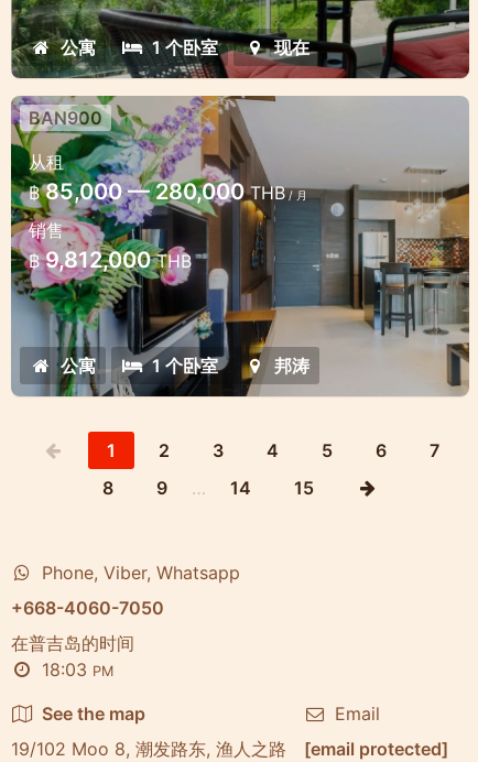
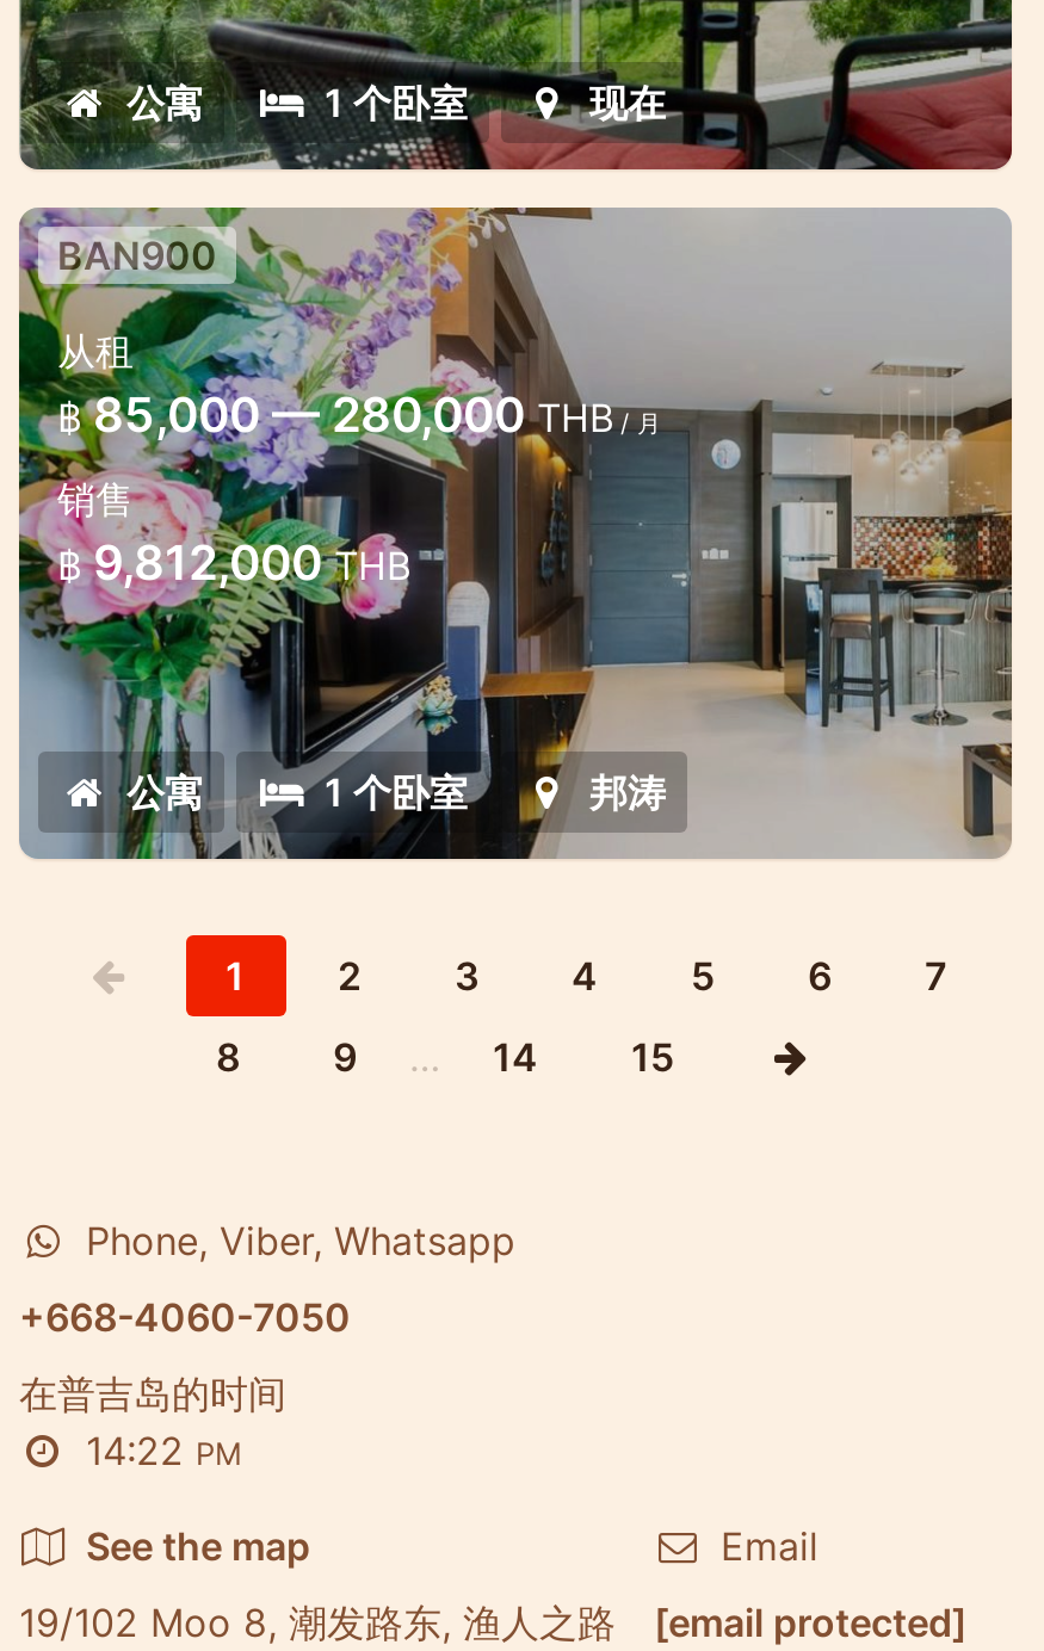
[42,658,113,680] 18:03 PM -> [86,1426,241,1473] 14:22 PM

